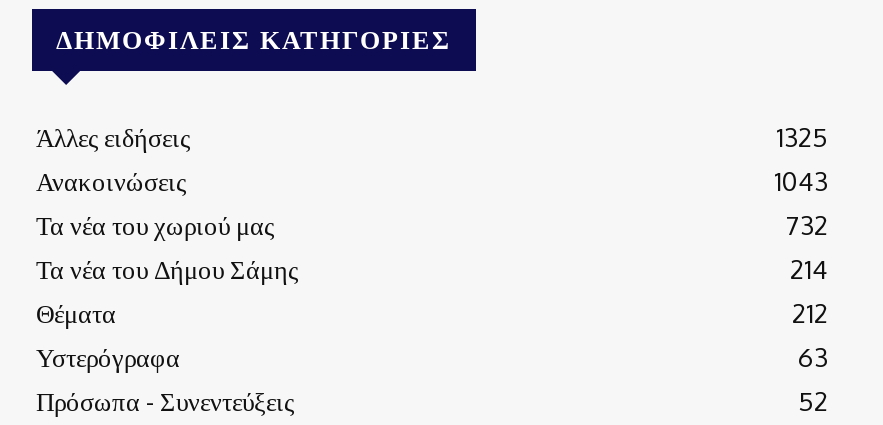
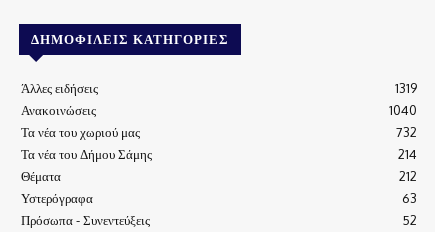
[776,121,828,153] 1325 -> [395,80,417,96] 1319
[774,165,828,197] 1043 -> [389,102,417,118] 1040

